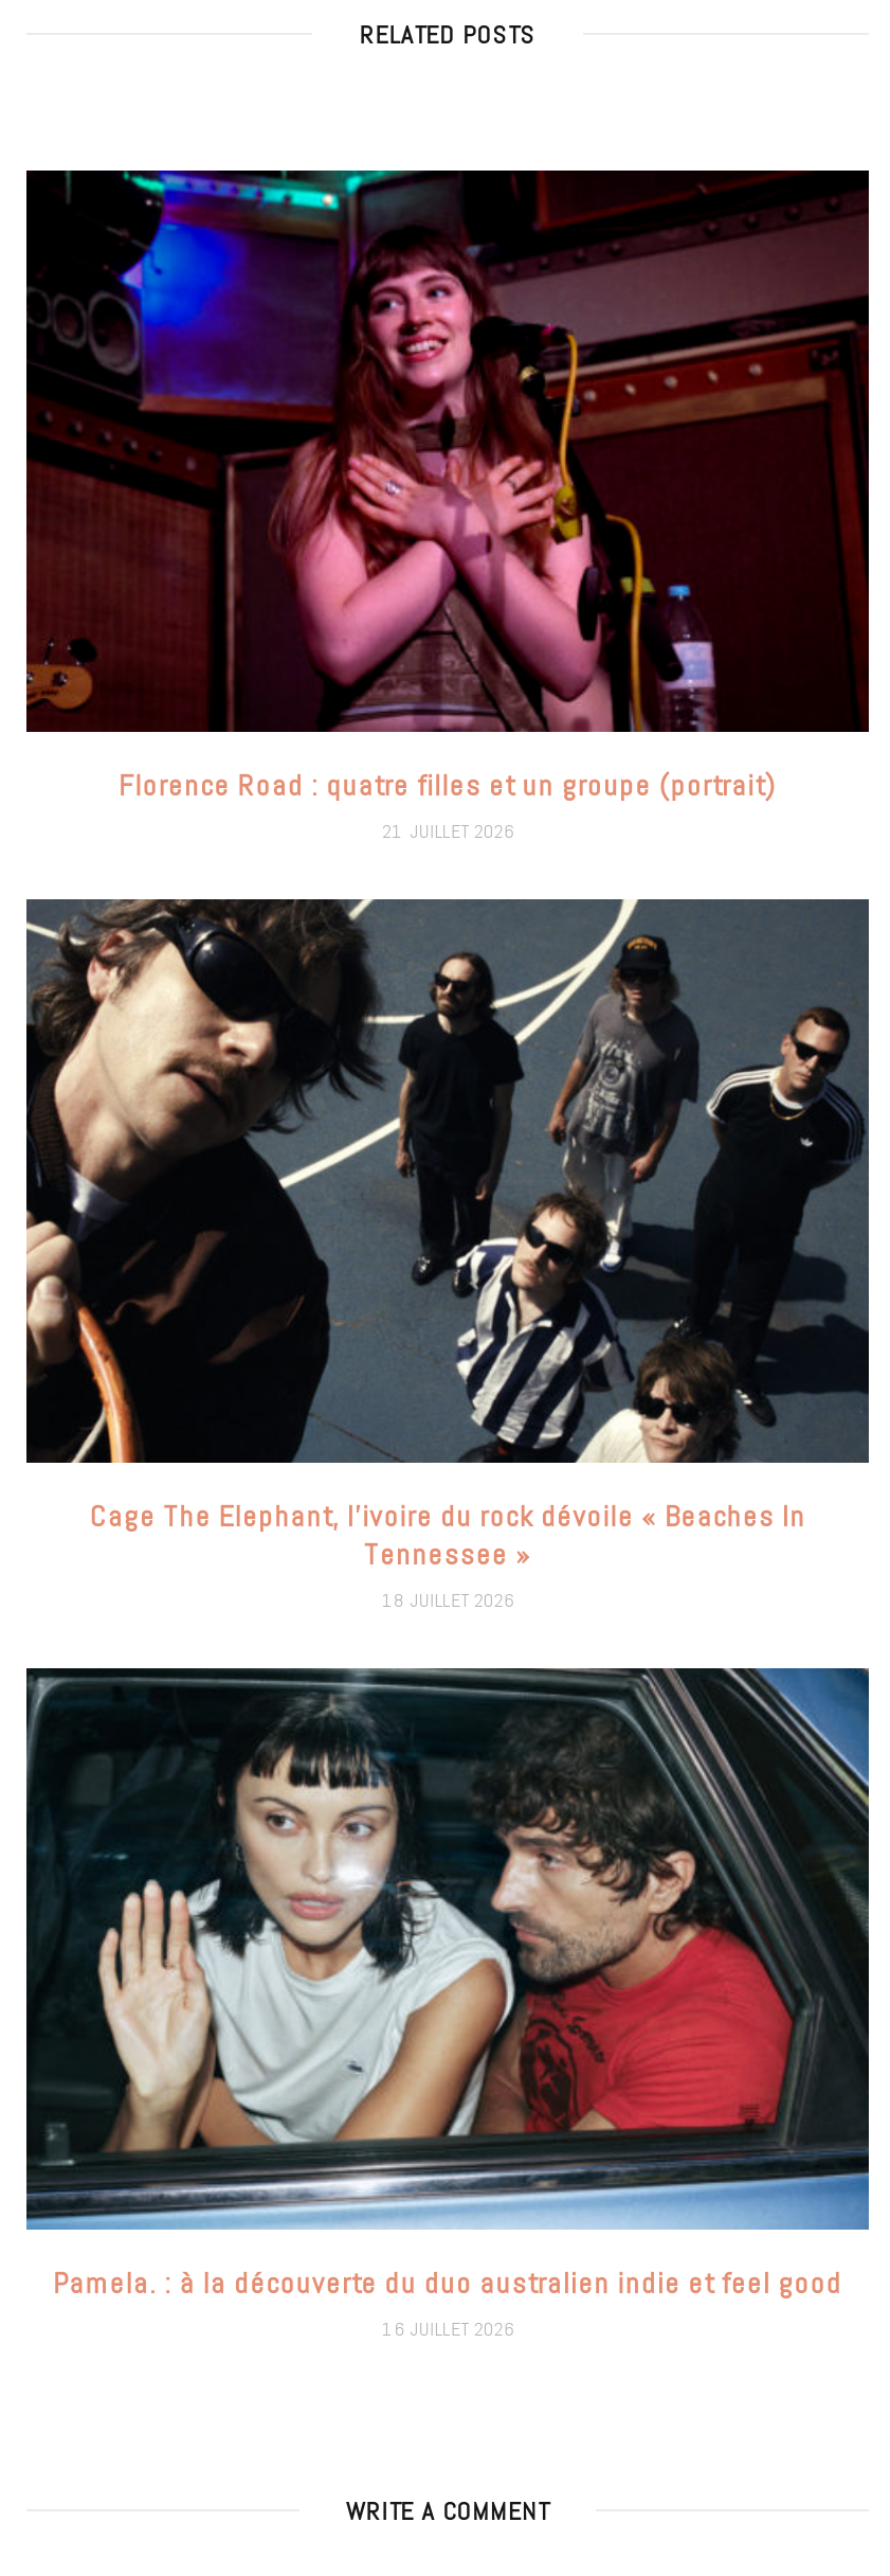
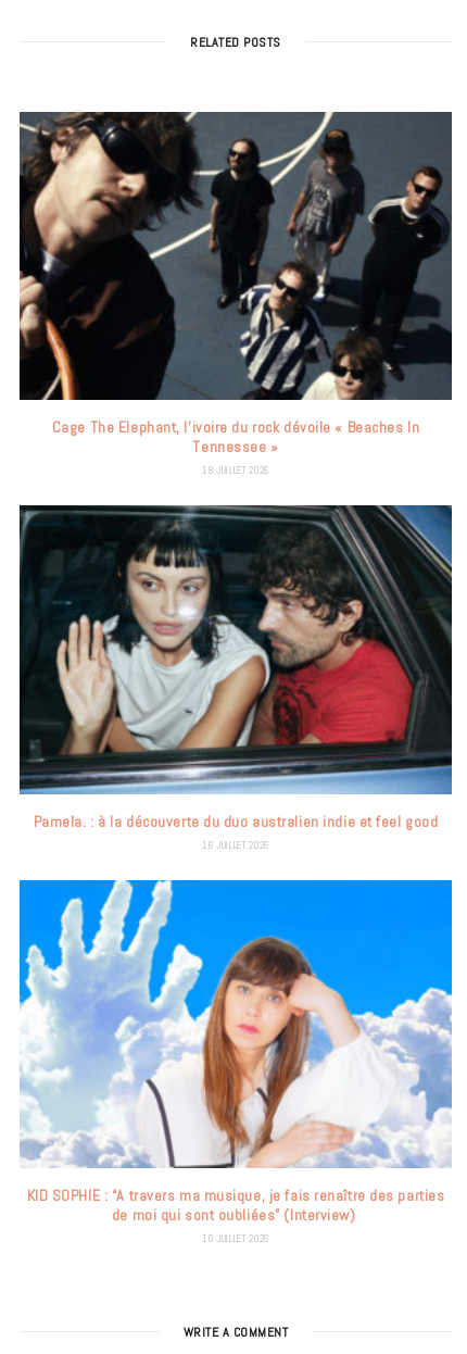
[24,168,869,845] [image] | Florence Road : quatre filles et un groupe (portrait) | 21 JUILLET 2026 -> none
moved [22,895,869,2342] -> [17,110,452,852]: [image] | Cage The Elephant, l’ivoire du rock dévoile « Beaches In | Tennessee » | 18 JUILLET 2026 | Pamela. : à la découverte du duo australien indie et feel good | 16 JUILLET 2026
none -> [18,879,453,1245] [image] | KID SOPHIE : “A travers ma musique, je fais renaître des parties | de moi qui sont oubliées” (Interview) | 10 JUILLET 2026

